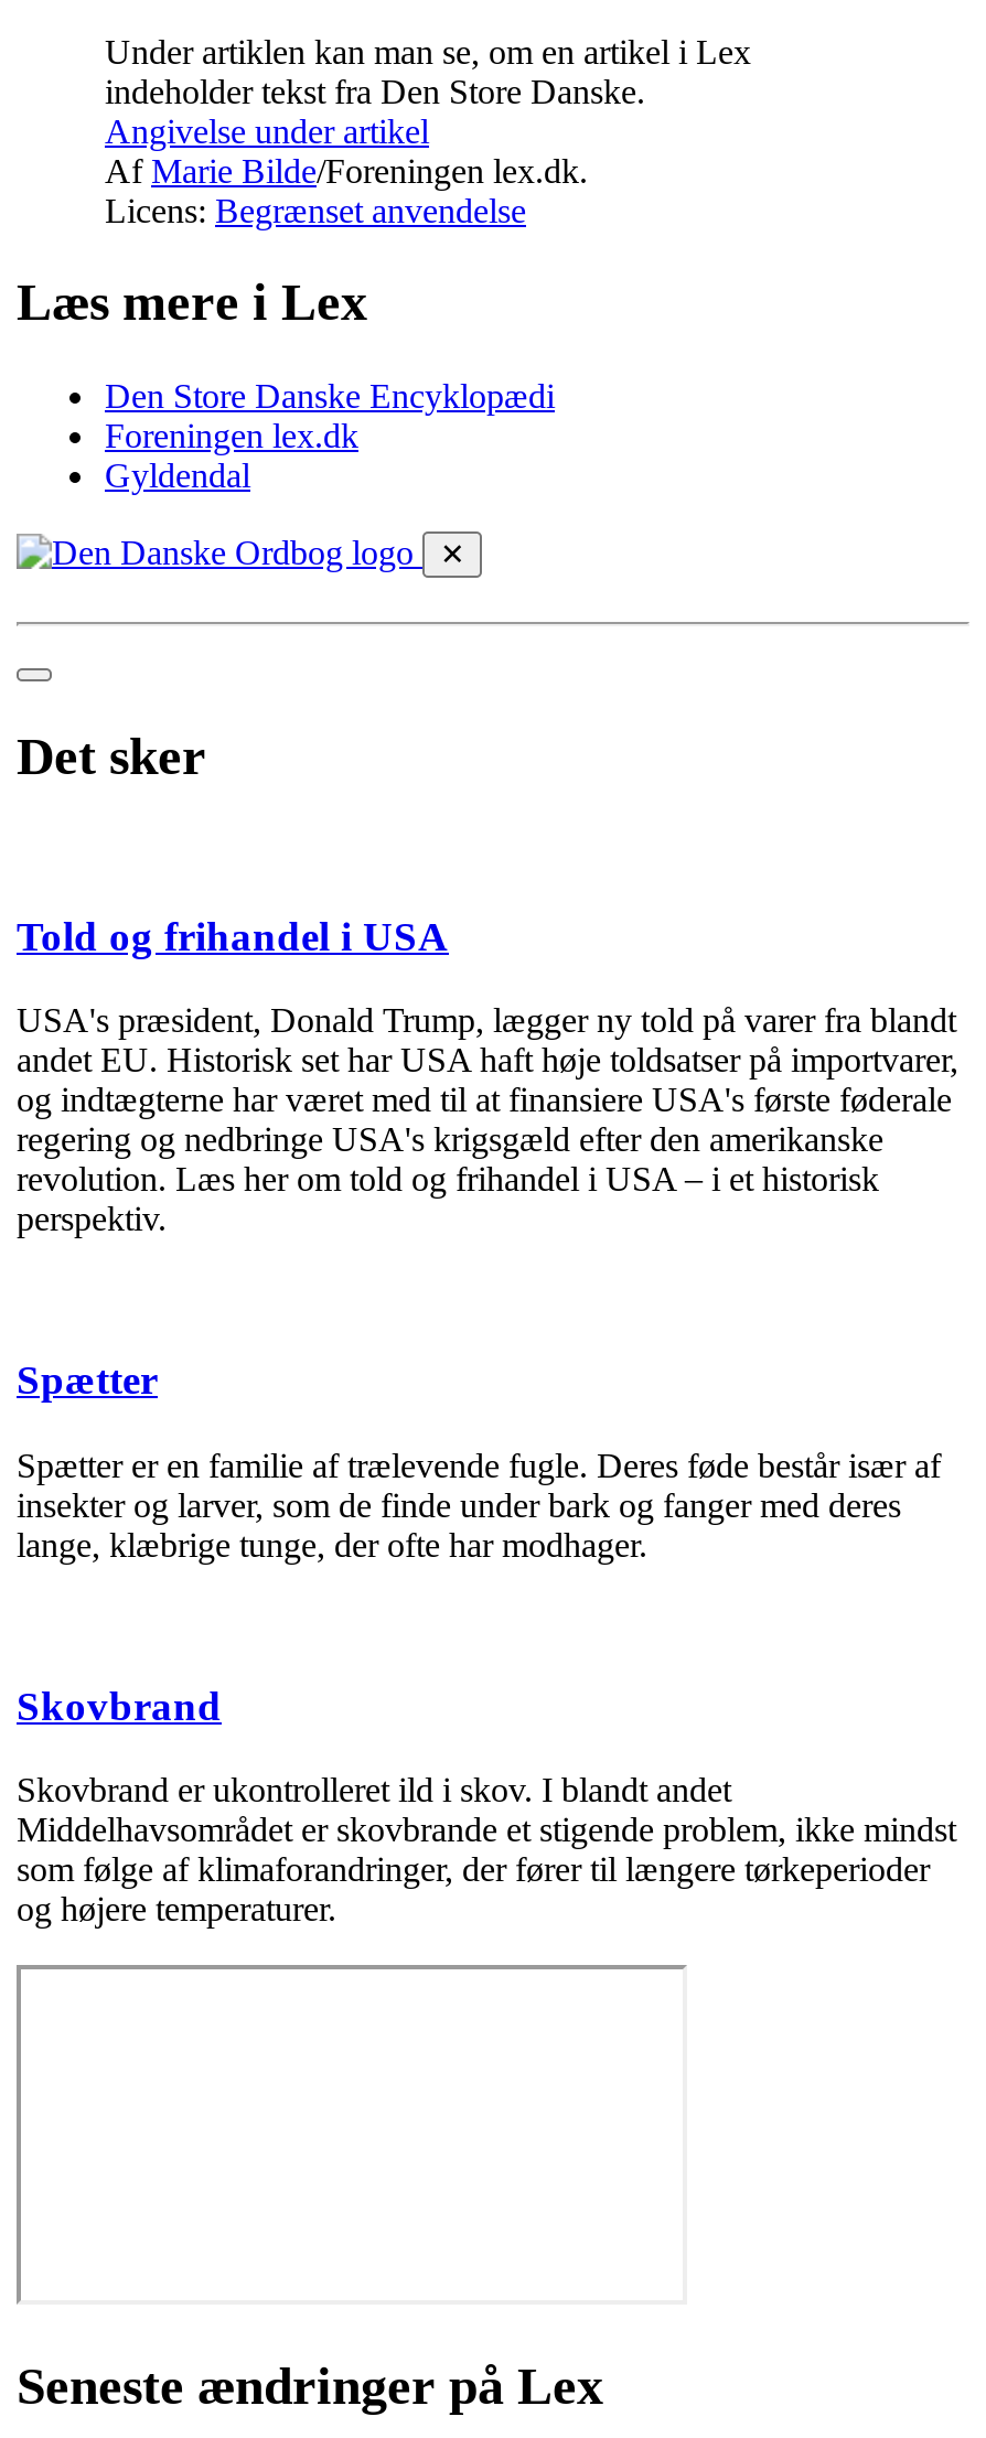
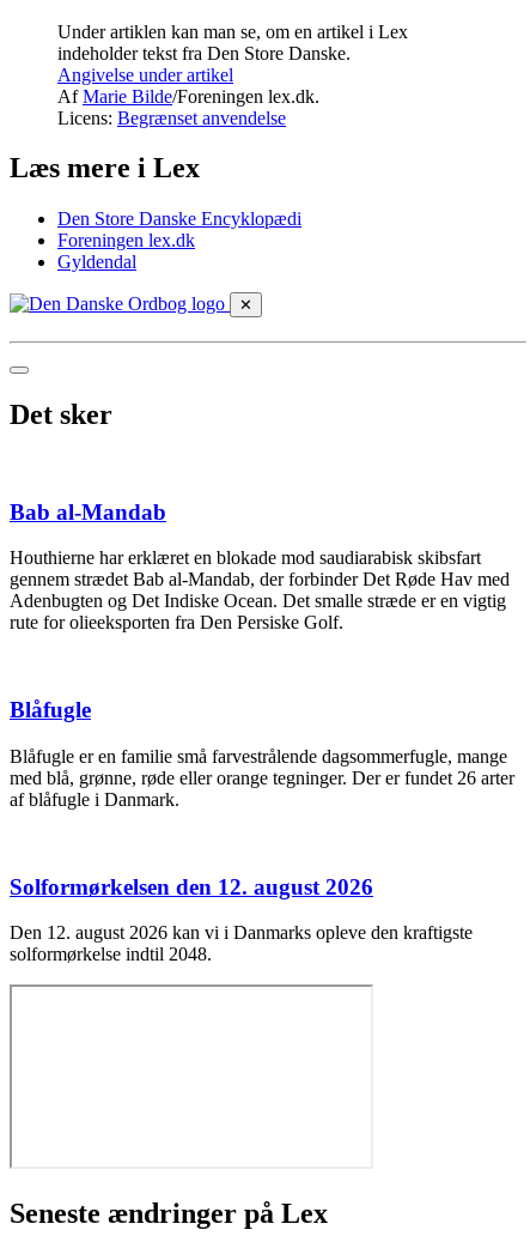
[17,913,449,959] Told og frihandel i USA -> [10,499,166,524] Bab al-Mandab
[17,1002,958,1238] USA's præsident, Donald Trump, lægger ny told på varer fra blandt | andet EU. Historisk set har USA haft høje toldsatser på importvarer, | og indtægterne har været med til at finansiere USA's første føderale | regering og nedbringe USA's krigsgæld efter den amerikanske | revolution. Læs her om told og frihandel i USA – i et historisk | perspektiv. -> [10,548,510,633] Houthierne har erklæret en blokade mod saudiarabisk skibsfart | gennem strædet Bab al-Mandab, der forbinder Det Røde Hav med | Adenbugten og Det Indiske Ocean. Det smalle stræde er en vigtig | rute for olieeksporten fra Den Persiske Golf.
[17,1357,158,1403] Spætter -> [10,697,91,722] Blåfugle
[17,1446,941,1563] Spætter er en familie af trælevende fugle. Deres føde består især af | insekter og larver, som de finde under bark og fanger med deres | lange, klæbrige tunge, der ofte har modhager. -> [10,746,514,810] Blåfugle er en familie små farvestrålende dagsommerfugle, mange | med blå, grønne, røde eller orange tegninger. Der er fundet 26 arter | af blåfugle i Danmark.
[17,1682,222,1728] Skovbrand -> [10,874,373,899] Solformørkelsen den 12. august 2026
[17,1772,956,1928] Skovbrand er ukontrolleret ild i skov. I blandt andet | Middelhavsområdet er skovbrande et stigende problem, ikke mindst | som følge af klimaforandringer, der fører til længere tørkeperioder | og højere temperaturer. -> [10,923,473,964] Den 12. august 2026 kan vi i Danmarks opleve den kraftigste | solformørkelse indtil 2048.

